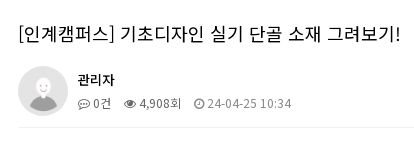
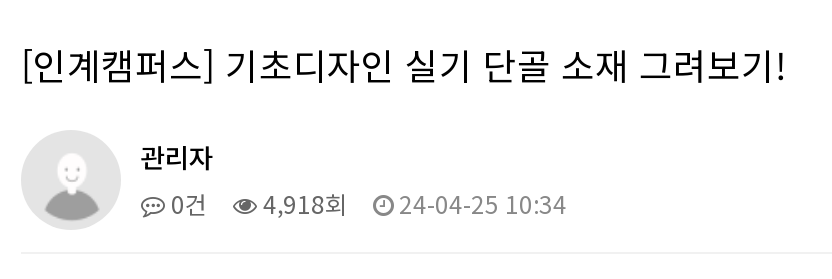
[90,94,291,111] 0건 4,908회 24-04-25 10:34 -> [165,186,567,220] 0건 4,918회 24-04-25 10:34

